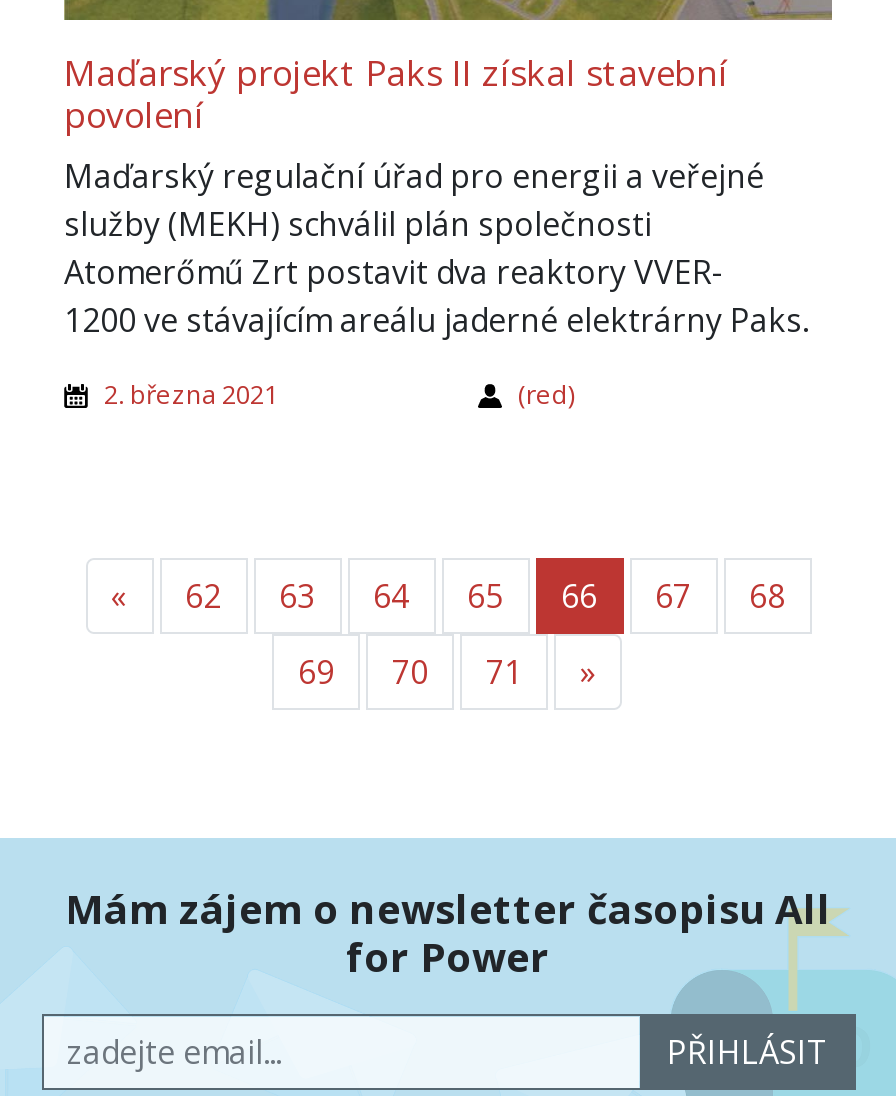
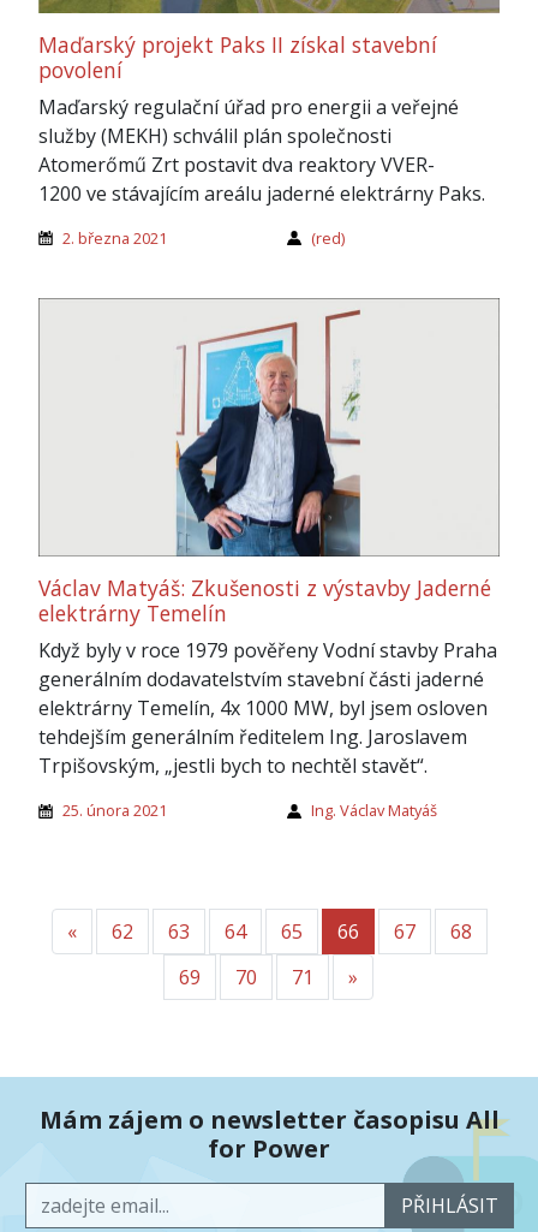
none -> [38,297,500,821] [image] | Václav Matyáš: Zkušenosti z výstavby Jaderné | elektrárny Temelín | Když byly v roce 1979 pověřeny Vodní stavby Praha | generálním dodavatelstvím stavební části jaderné | elektrárny Temelín, 4x 1000 MW, byl jsem osloven | tehdejším generálním ředitelem Ing. Jaroslavem | Trpišovským, „jestli bych to nechtěl stavět“. | 25. února 2021 | Ing. Václav Matyáš

